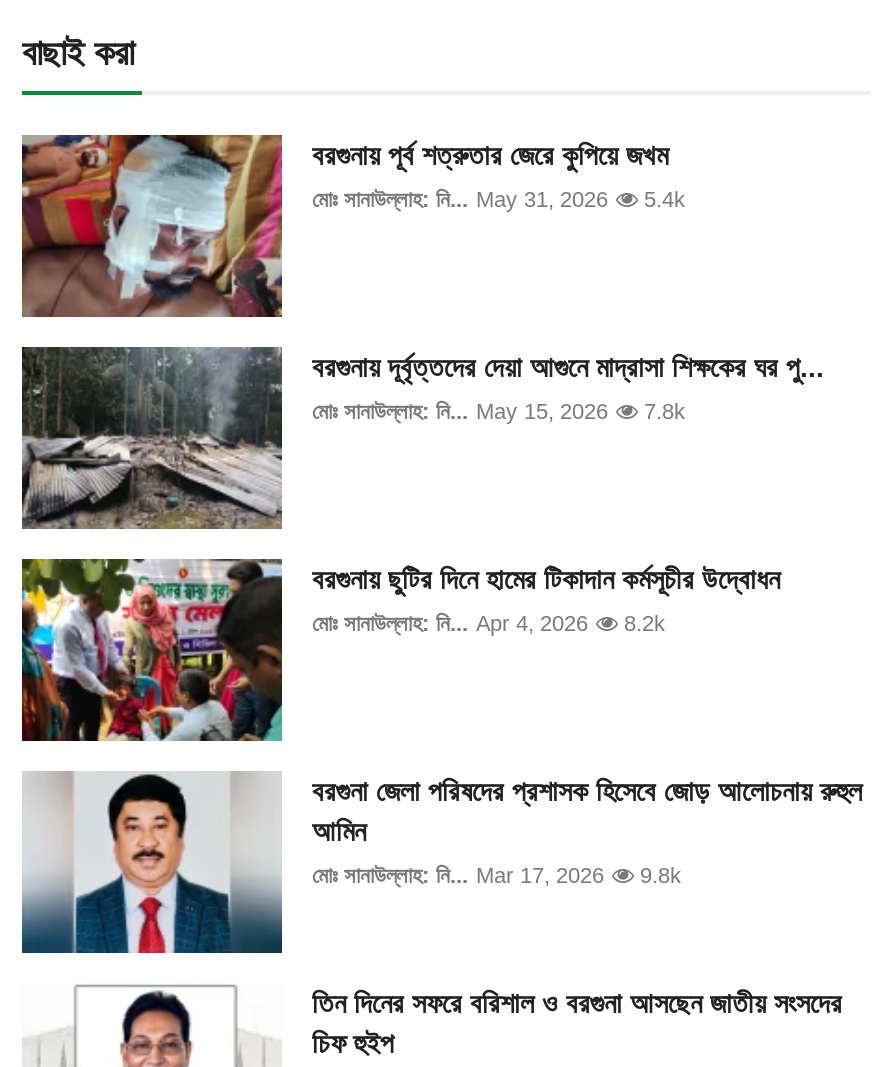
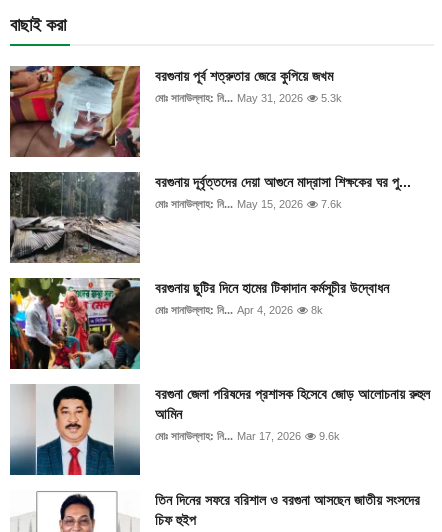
[312,187,686,211] মোঃ সানাউল্লাহ: নি... May 31, 2026 5.4k -> [155,92,342,104] মোঃ সানাউল্লাহ: নি... May 31, 2026 5.3k
[312,399,686,423] মোঃ সানাউল্লাহ: নি... May 15, 2026 7.8k -> [155,198,342,210] মোঃ সানাউল্লাহ: নি... May 15, 2026 7.6k
[312,611,666,635] মোঃ সানাউল্লাহ: নি... Apr 4, 2026 8.2k -> [155,304,323,316] মোঃ সানাউল্লাহ: নি... Apr 4, 2026 8k
[312,863,682,887] মোঃ সানাউল্লাহ: নি... Mar 17, 2026 9.8k -> [155,430,340,442] মোঃ সানাউল্লাহ: নি... Mar 17, 2026 9.6k

